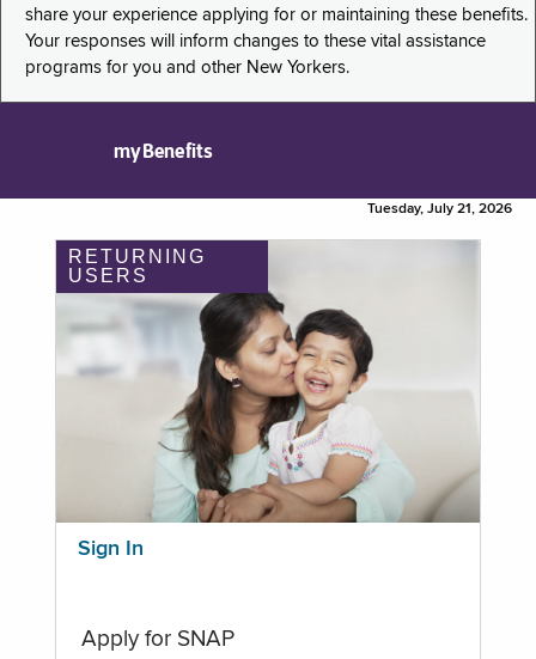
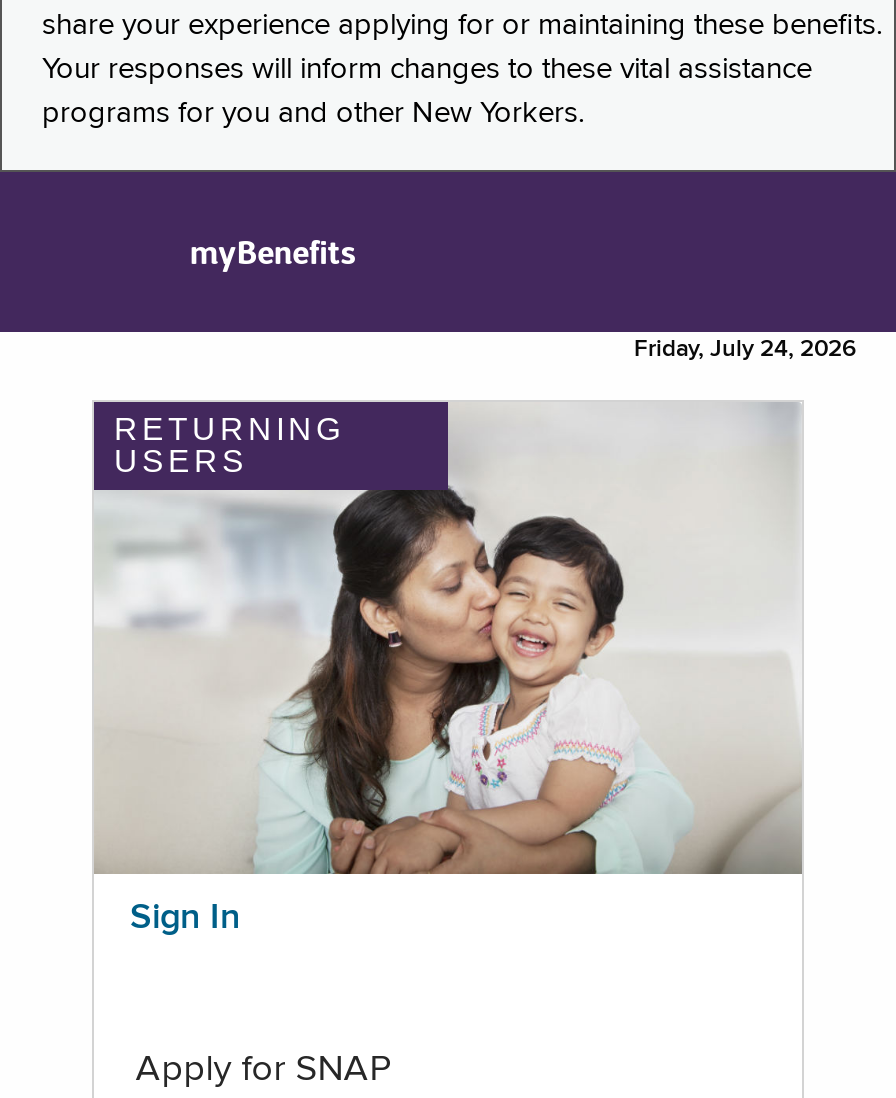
[367,202,512,217] Tuesday, July 21, 2026 -> [634,338,856,362] Friday, July 24, 2026

